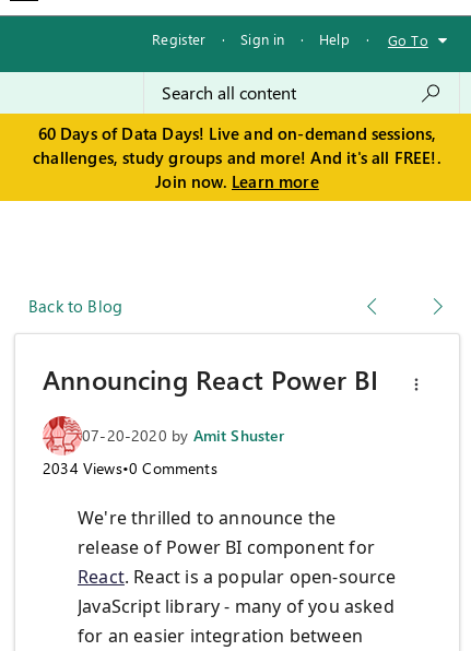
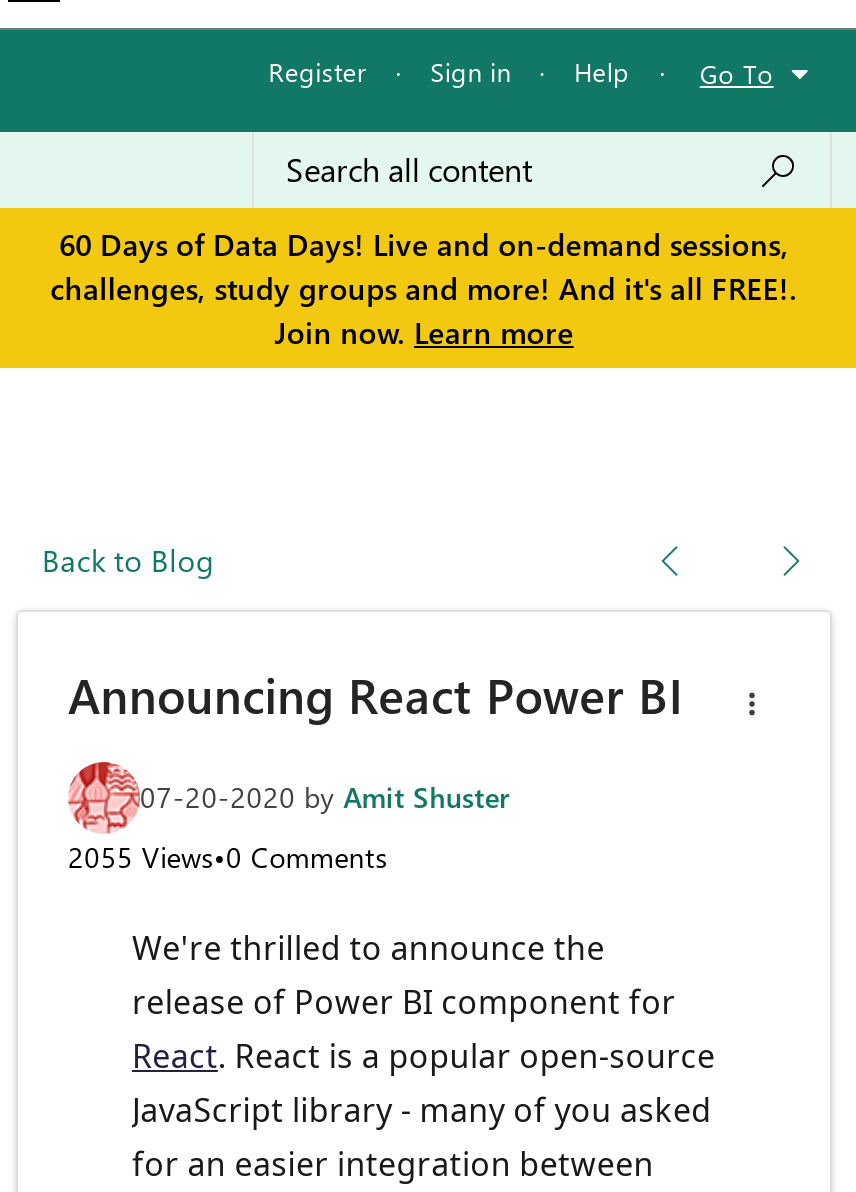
[43,457,217,478] 2034 Views•0 Comments -> [68,837,388,875] 2055 Views•0 Comments

